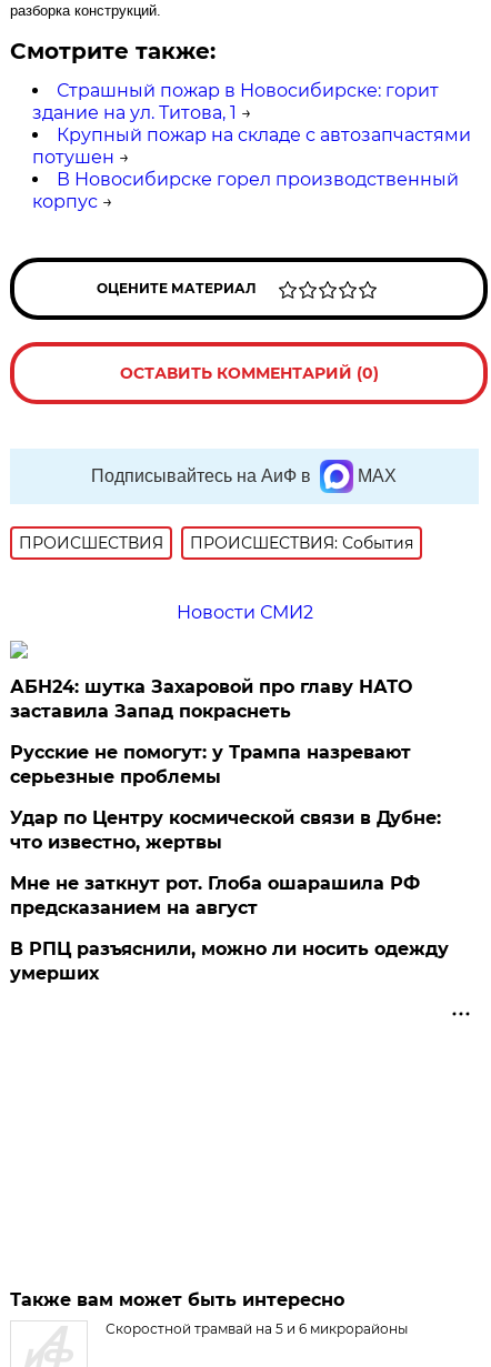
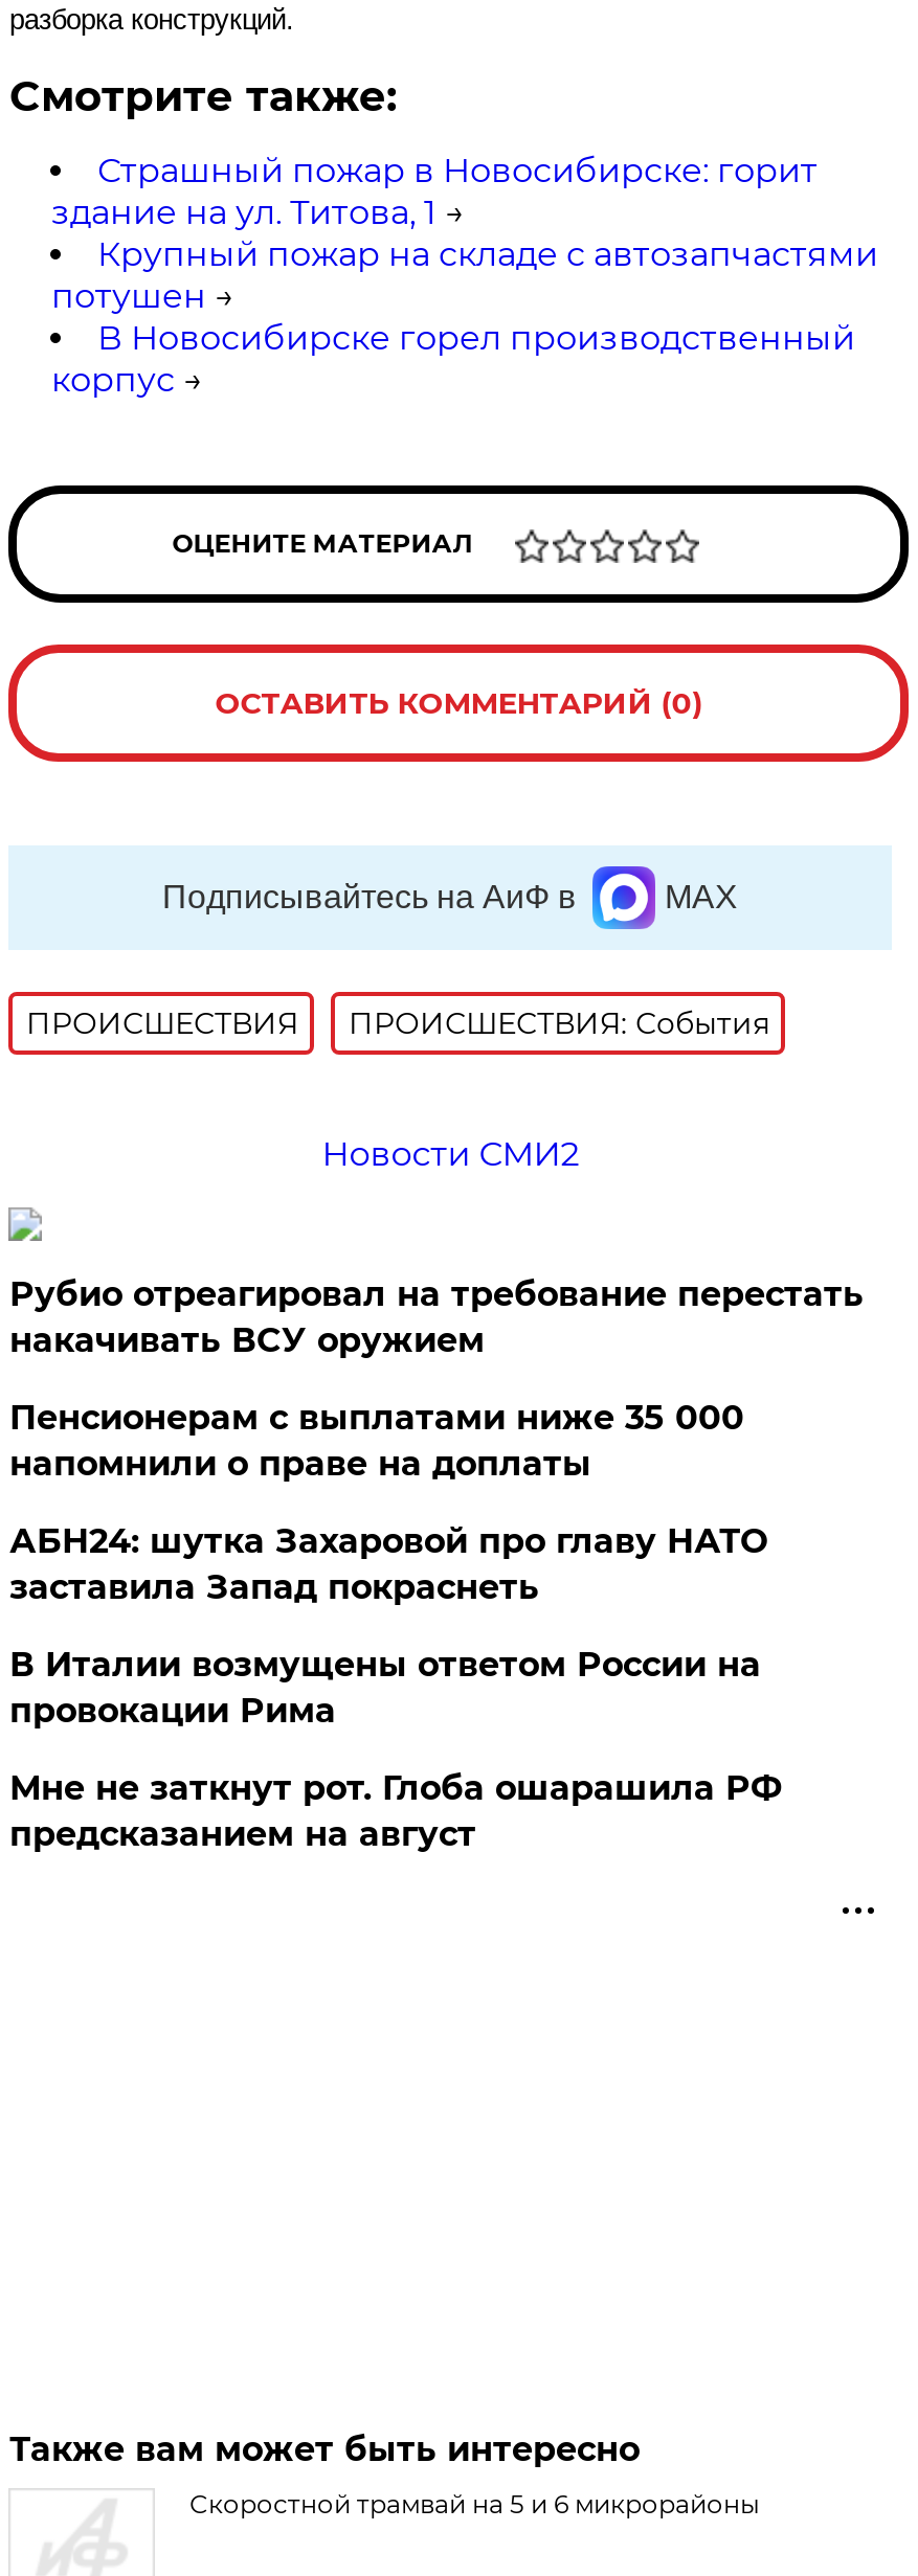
none -> [9,1275,863,1484] Рубио отреагировал на требование перестать | накачивать ВСУ оружием | Пенсионерам с выплатами ниже 35 000 | напомнили о праве на доплаты
moved [10,676,413,722] -> [9,1522,767,1607]: АБН24: шутка Захаровой про главу НАТО | заставила Запад покраснеть
[10,742,441,853] Русские не помогут: у Трампа назревают | серьезные проблемы | Удар по Центру космической связи в Дубне: | что известно, жертвы -> [9,1645,761,1731] В Италии возмущены ответом России на | провокации Рима
moved [10,873,420,918] -> [9,1768,782,1854]: Мне не заткнут рот. Глоба ошарашила РФ | предсказанием на август
[10,938,449,984] В РПЦ разъяснили, можно ли носить одежду | умерших -> none

